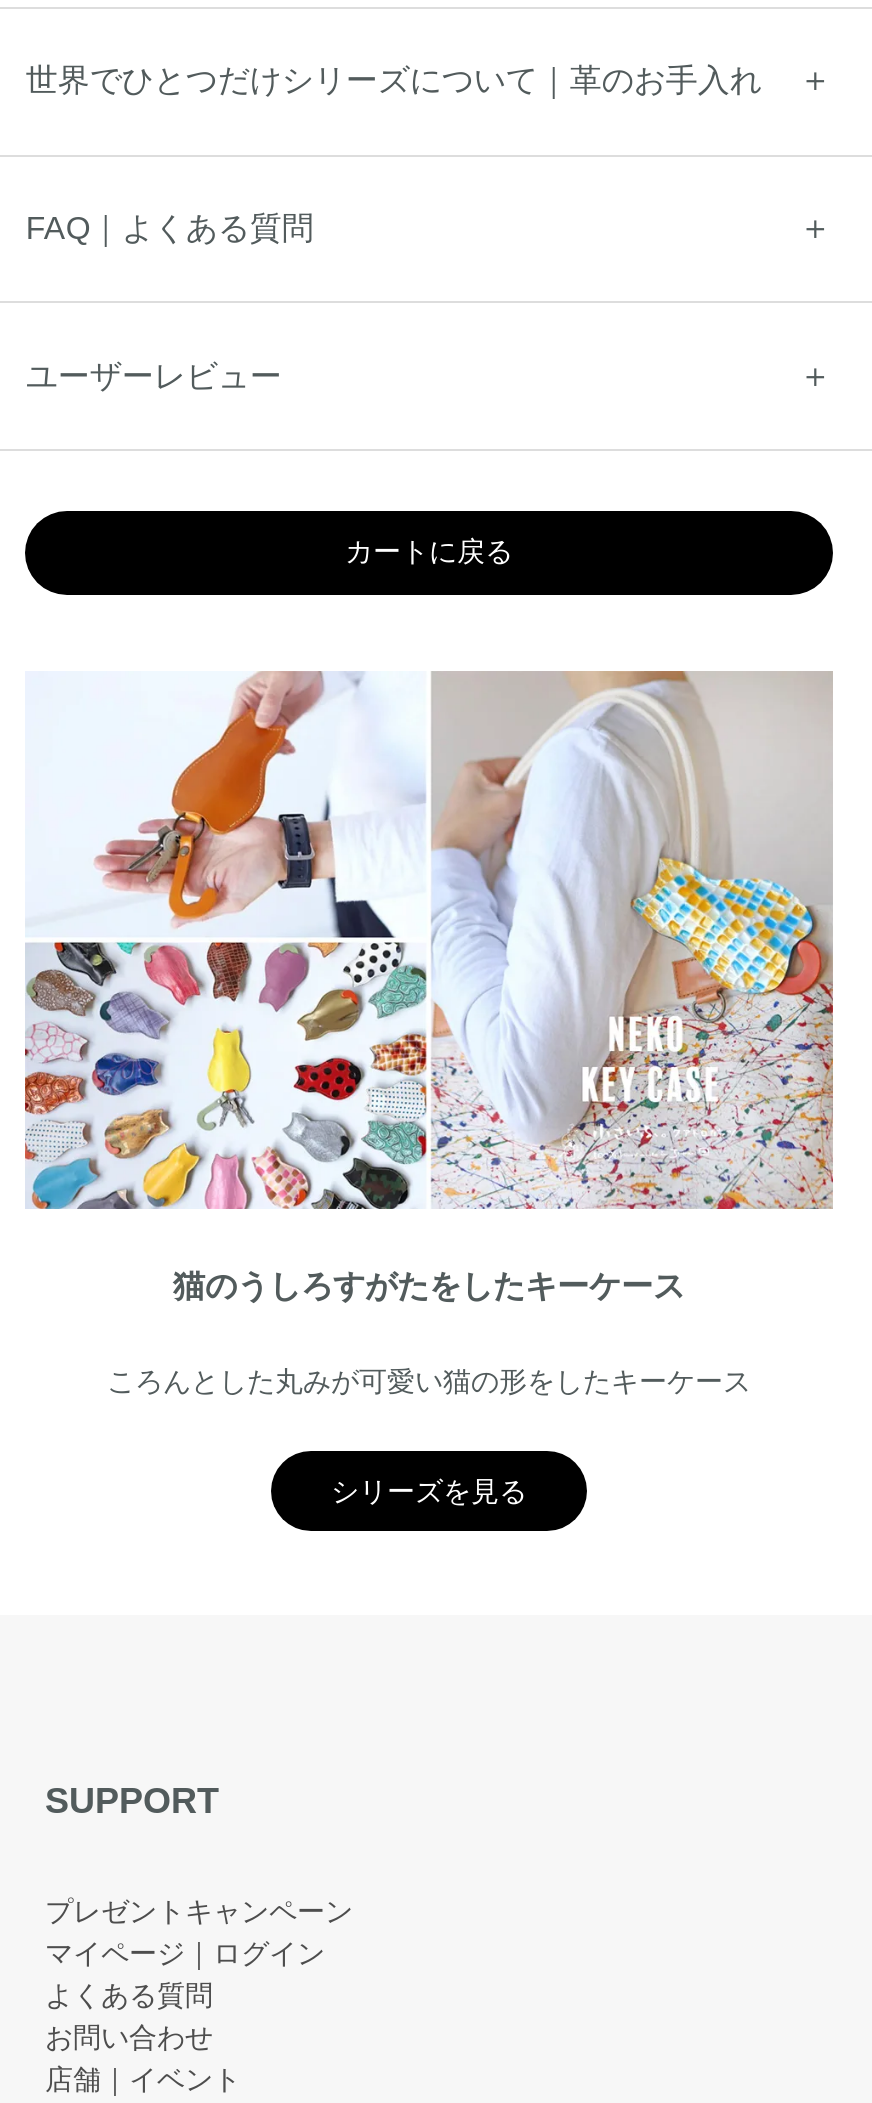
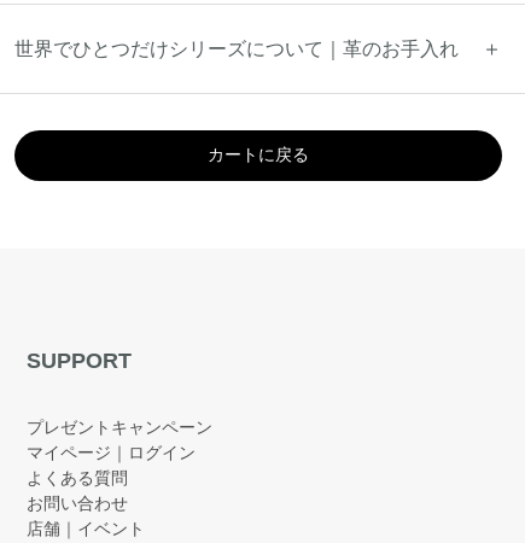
[26,211,314,245] FAQ｜よくある質問 -> none
[26,359,282,393] ユーザーレビュー -> none
[23,670,835,1507] [image] | 猫のうしろすがたをしたキーケース | ころんとした丸みが可愛い猫の形をしたキーケース | シリーズを見る -> none

